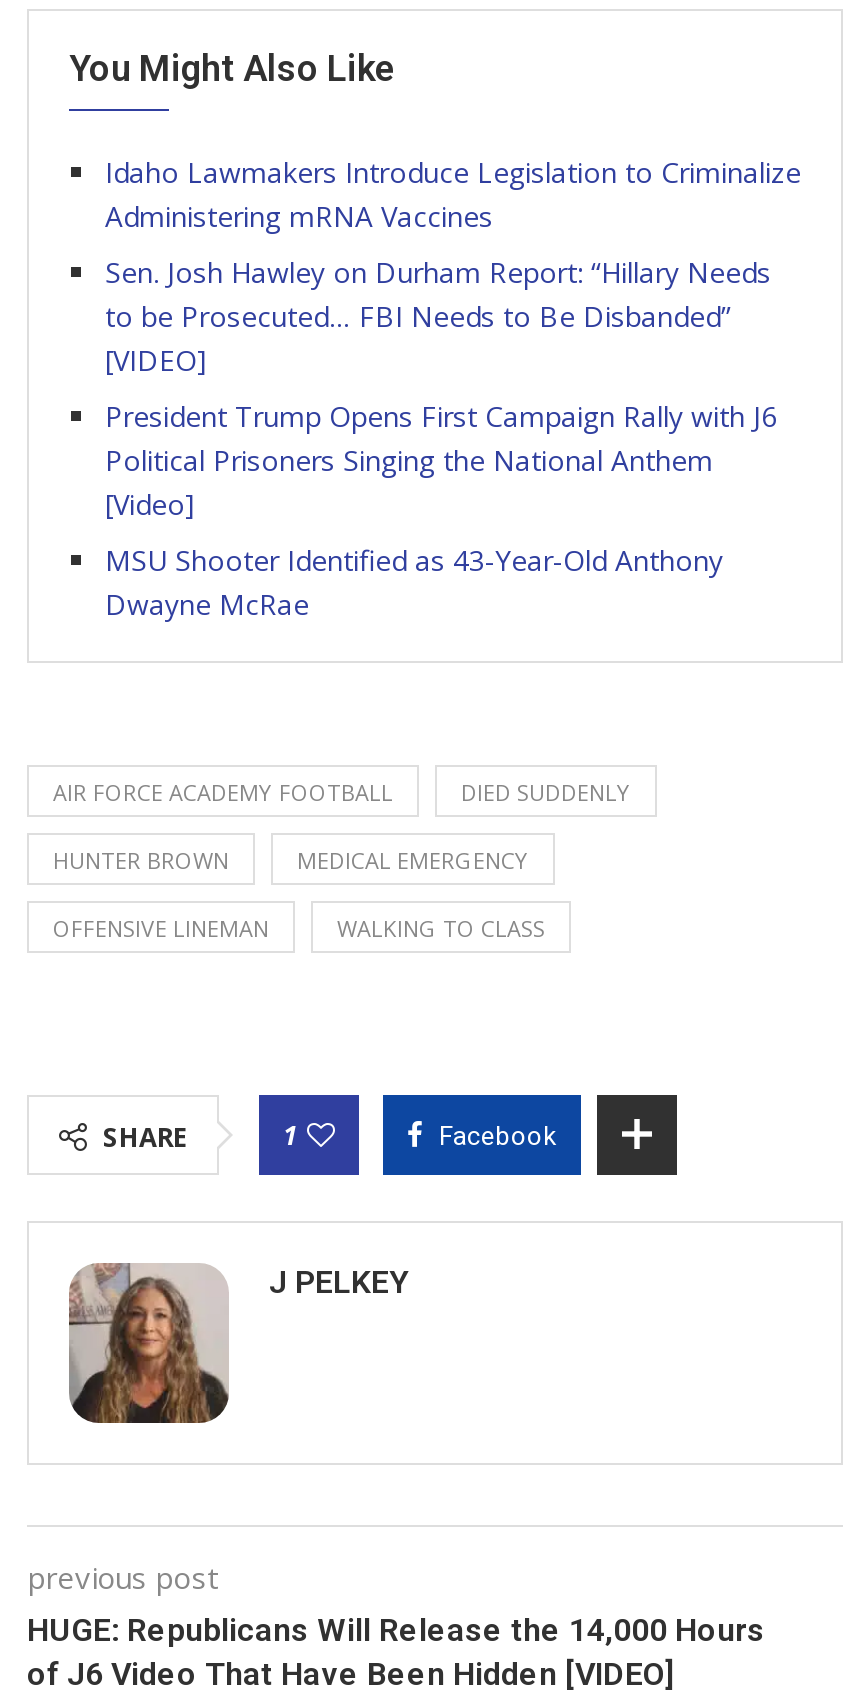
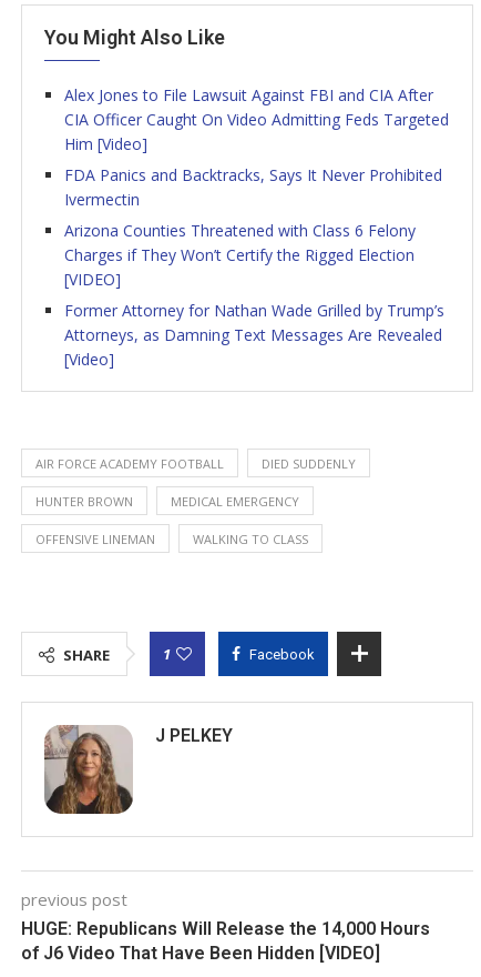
[105,152,801,334] Idaho Lawmakers Introduce Legislation to Criminalize | Administering mRNA Vaccines | Sen. Josh Hawley on Durham Report: “Hillary Needs | to be Prosecuted… FBI Needs to Be Disbanded” -> [64,84,449,265] Alex Jones to File Lawsuit Against FBI and CIA After | CIA Officer Caught On Video Admitting Feds Targeted | Him [Video] | FDA Panics and Backtracks, Says It Never Prohibited | Ivermectin | Arizona Counties Threatened with Class 6 Felony | Charges if They Won’t Certify the Rigged Election
moved [105,340,207,378] -> [64,269,121,290]: [VIDEO]
[105,396,777,478] President Trump Opens First Campaign Rally with J6 | Political Prisoners Singing the National Anthem -> [64,300,444,345] Former Attorney for Nathan Wade Grilled by Trump’s | Attorneys, as Damning Text Messages Are Revealed
moved [105,484,195,522] -> [64,349,114,370]: [Video]
[105,540,723,622] MSU Shooter Identified as 43-Year-Old Anthony | Dwayne McRae -> none

